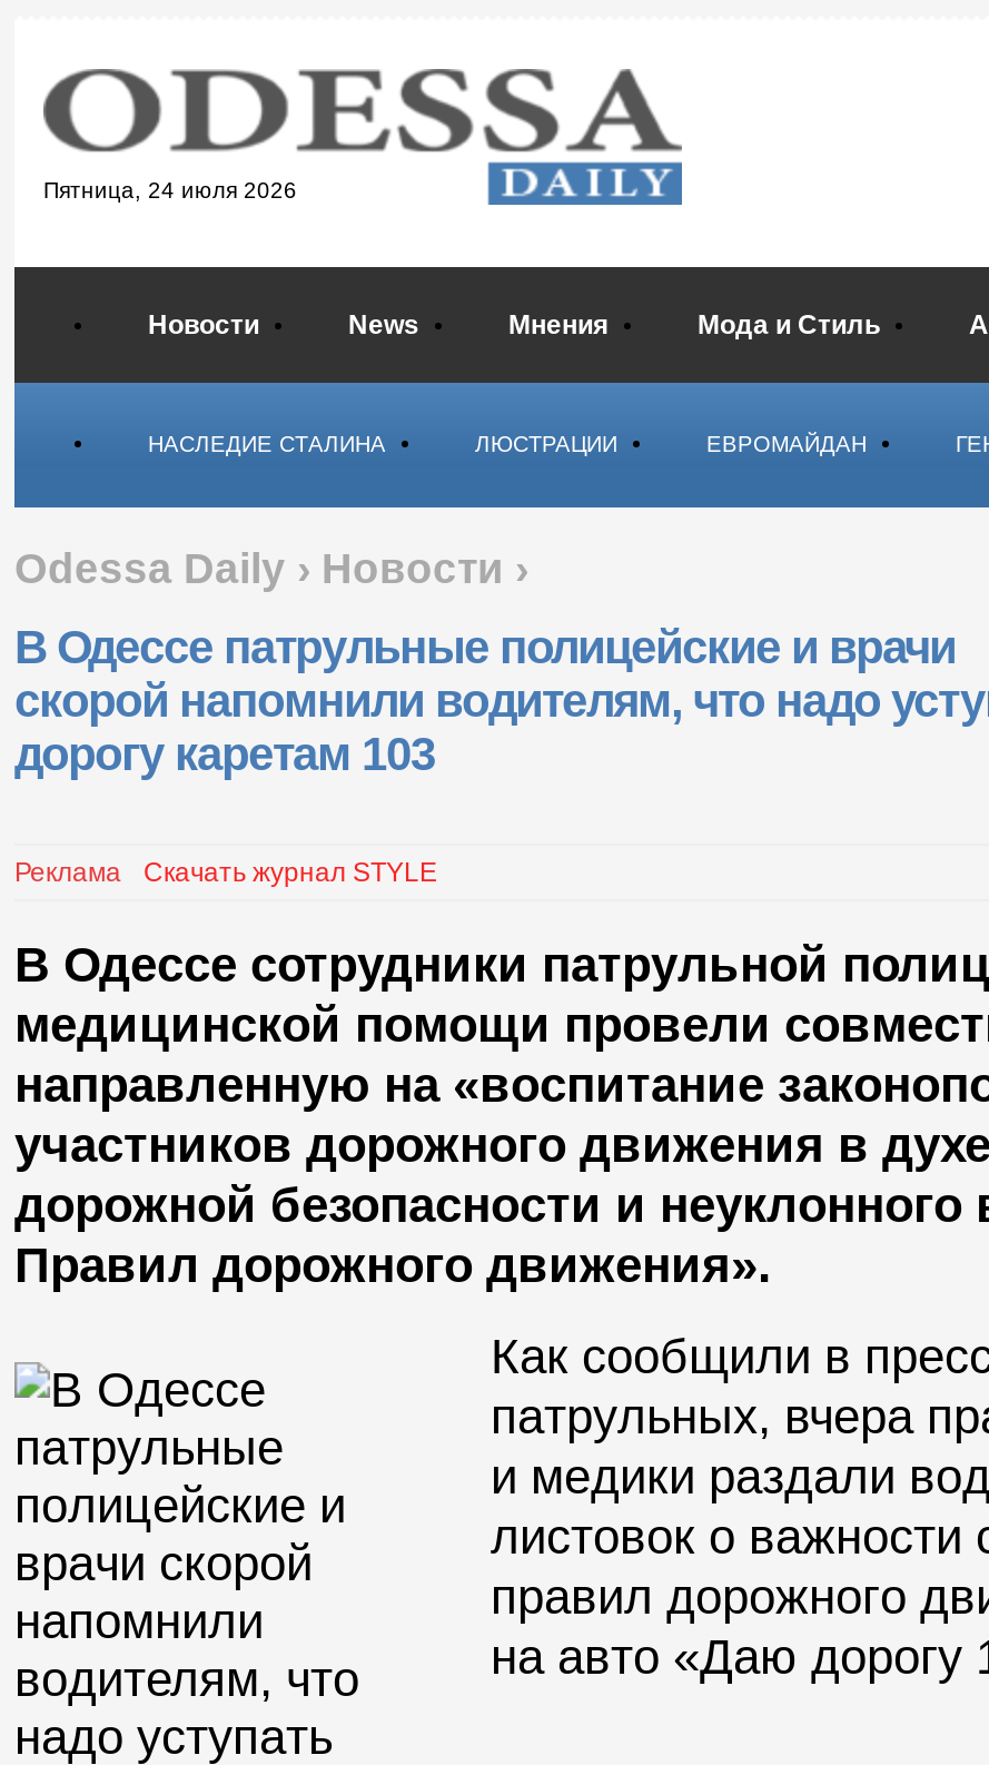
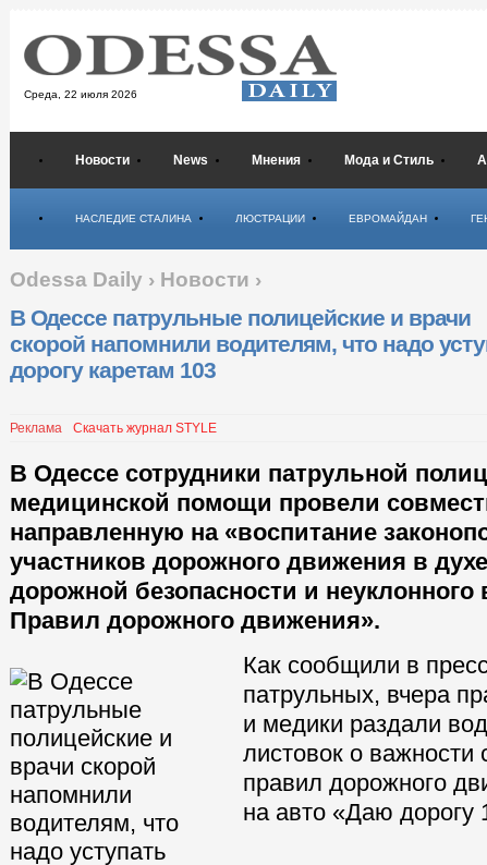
[43,178,297,203] Пятница, 24 июля 2026 -> [24,88,137,100] Среда, 22 июля 2026

